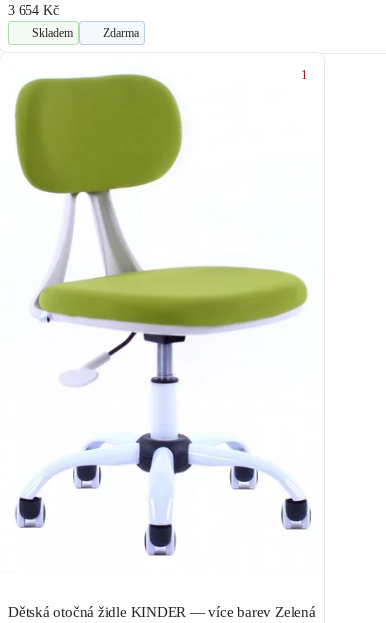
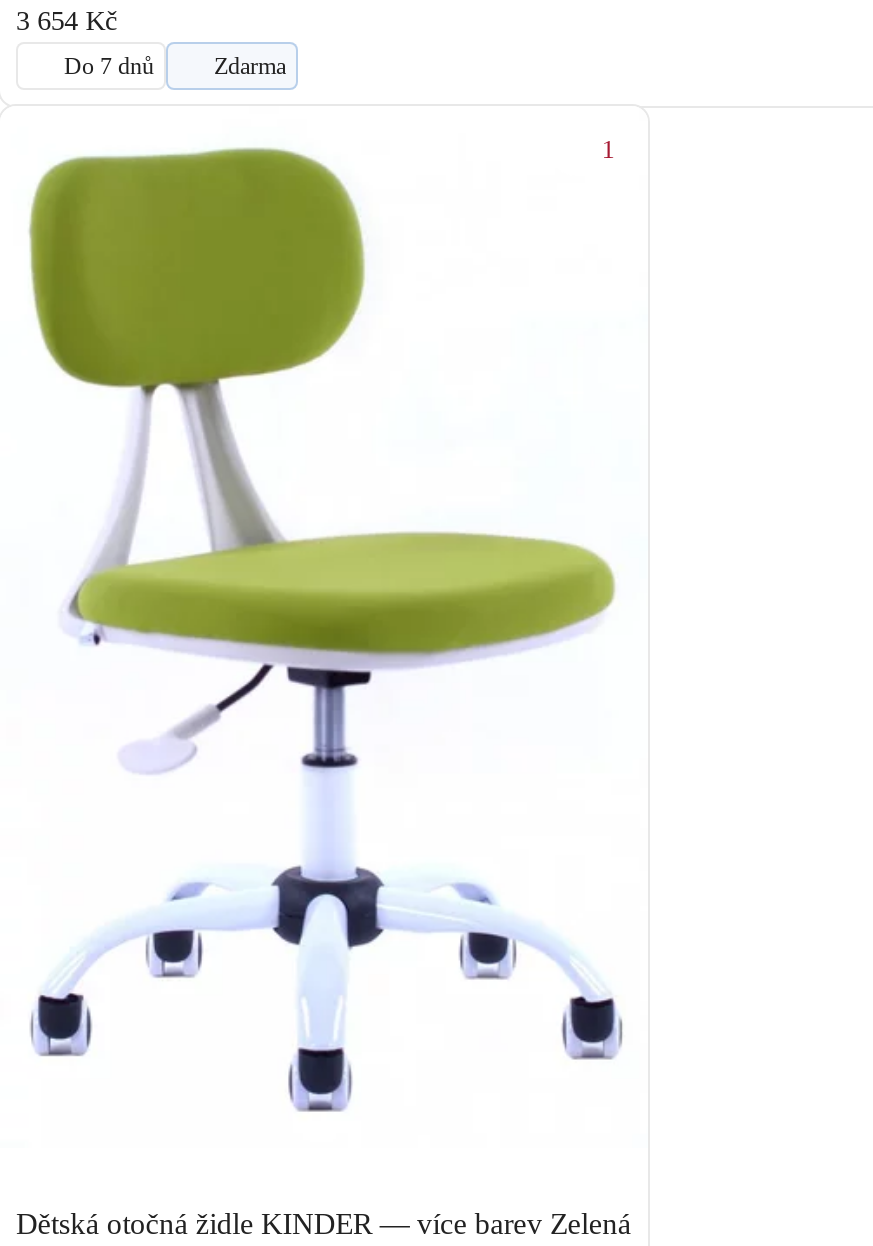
[32,26,73,40] Skladem -> [64,52,154,80] Do 7 dnů

